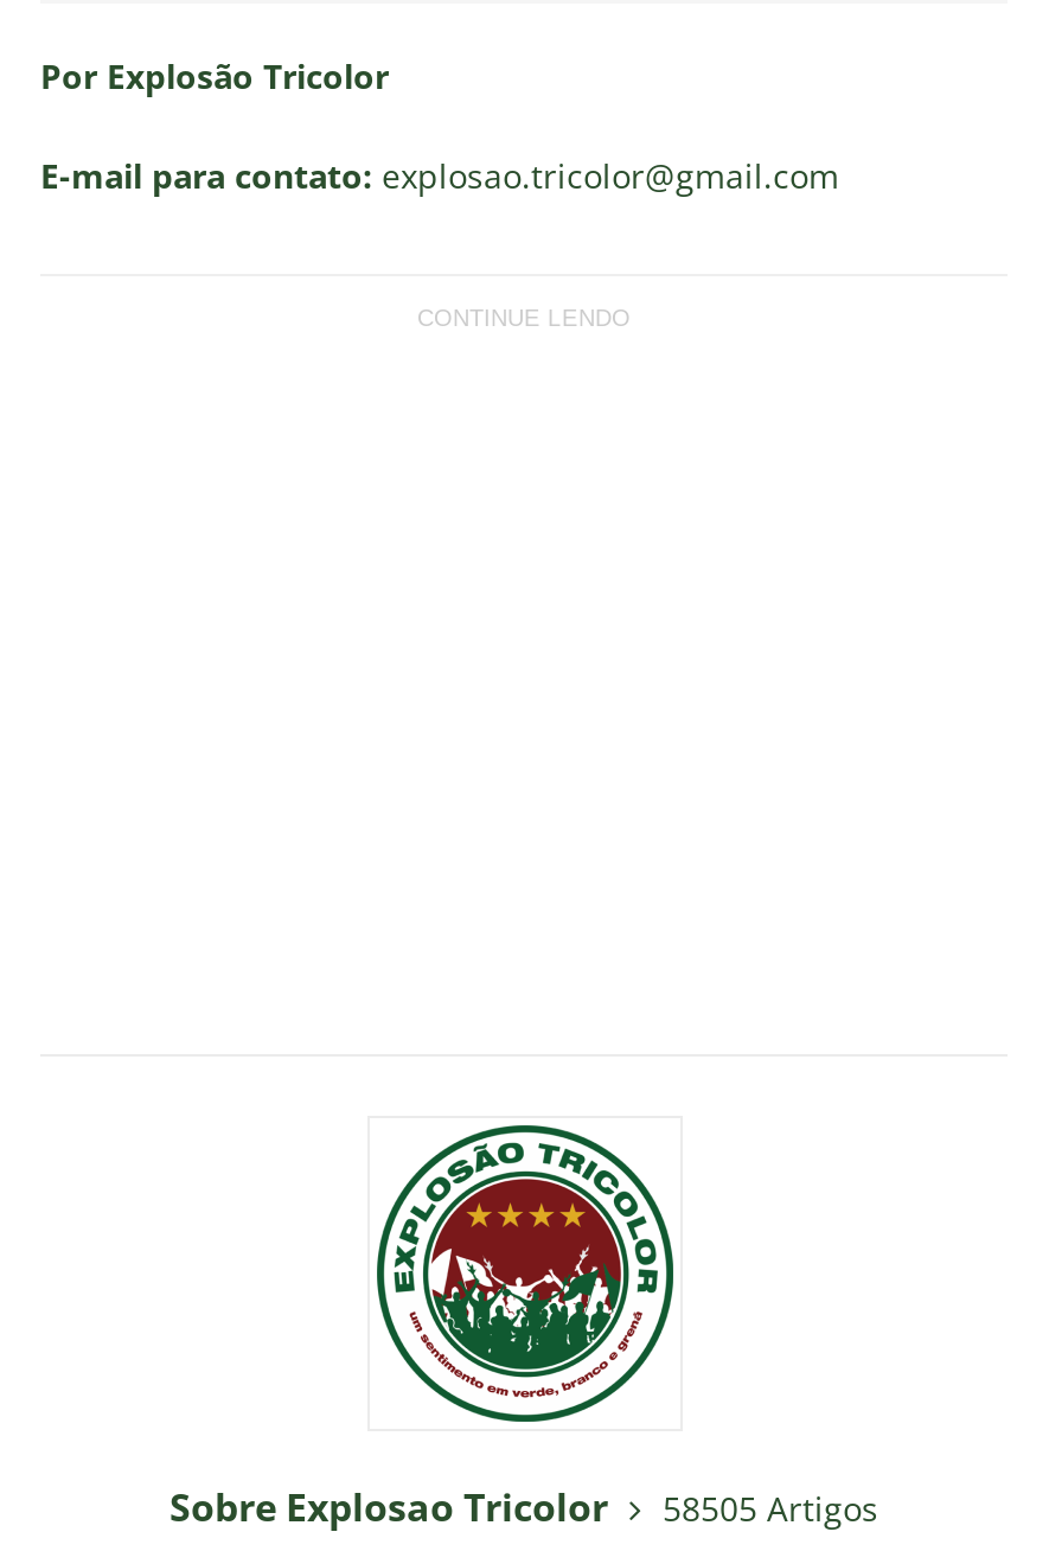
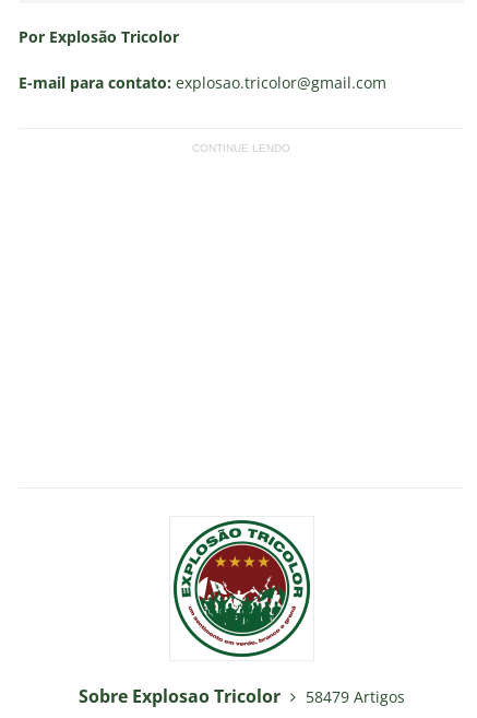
[169,1482,878,1534] Sobre Explosao Tricolor 58505 Artigos -> [78,684,404,708] Sobre Explosao Tricolor 58479 Artigos

